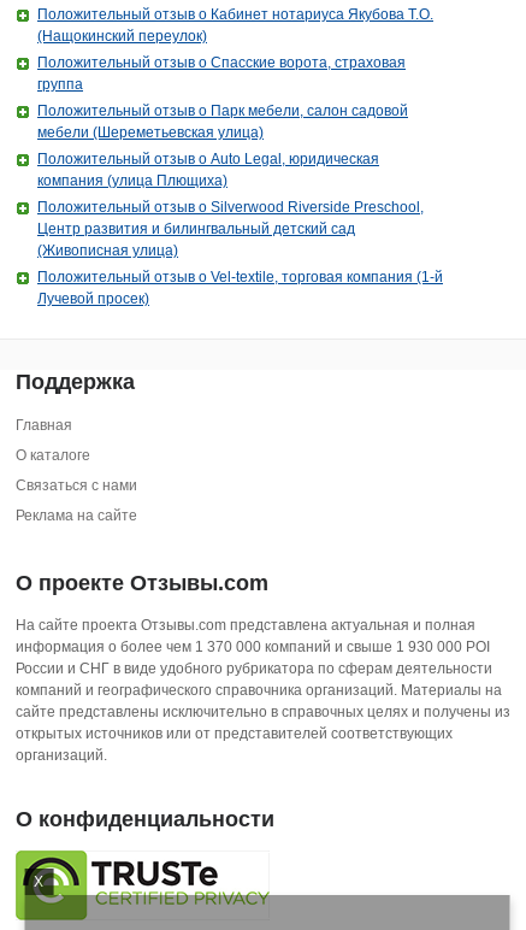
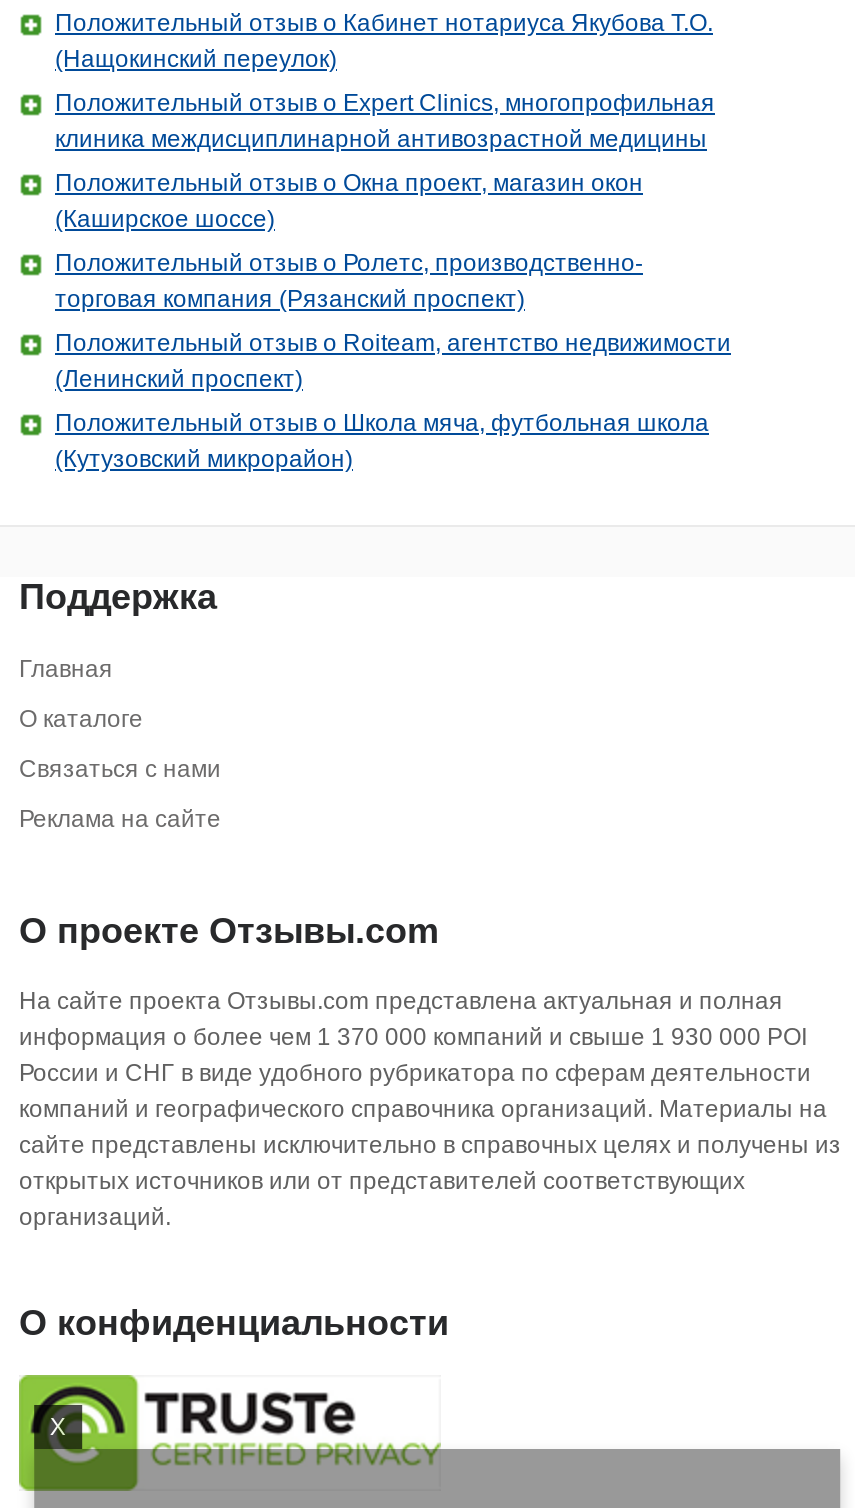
[37,54,406,93] Положительный отзыв о Спасские ворота, страховая | группа -> [55,89,715,153] Положительный отзыв о Expert Clinics, многопрофильная | клиника междисциплинарной антивозрастной медицины
[37,102,408,141] Положительный отзыв о Парк мебели, салон садовой | мебели (Шереметьевская улица) -> [55,169,643,233] Положительный отзыв о Окна проект, магазин окон | (Каширское шоссе)
[37,151,379,189] Положительный отзыв о Auto Legal, юридическая | компания (улица Плющиха) -> [55,249,643,313] Положительный отзыв о Ролетс, производственно- | торговая компания (Рязанский проспект)
[37,199,424,259] Положительный отзыв о Silverwood Riverside Preschool, | Центр развития и билингвальный детский сад | (Живописная улица) -> [55,329,731,393] Положительный отзыв о Roiteam, агентство недвижимости | (Ленинский проспект)
[37,269,443,307] Положительный отзыв о Vel-textile, торговая компания (1-й | Лучевой просек) -> [55,409,709,473] Положительный отзыв о Школа мяча, футбольная школа | (Кутузовский микрорайон)

